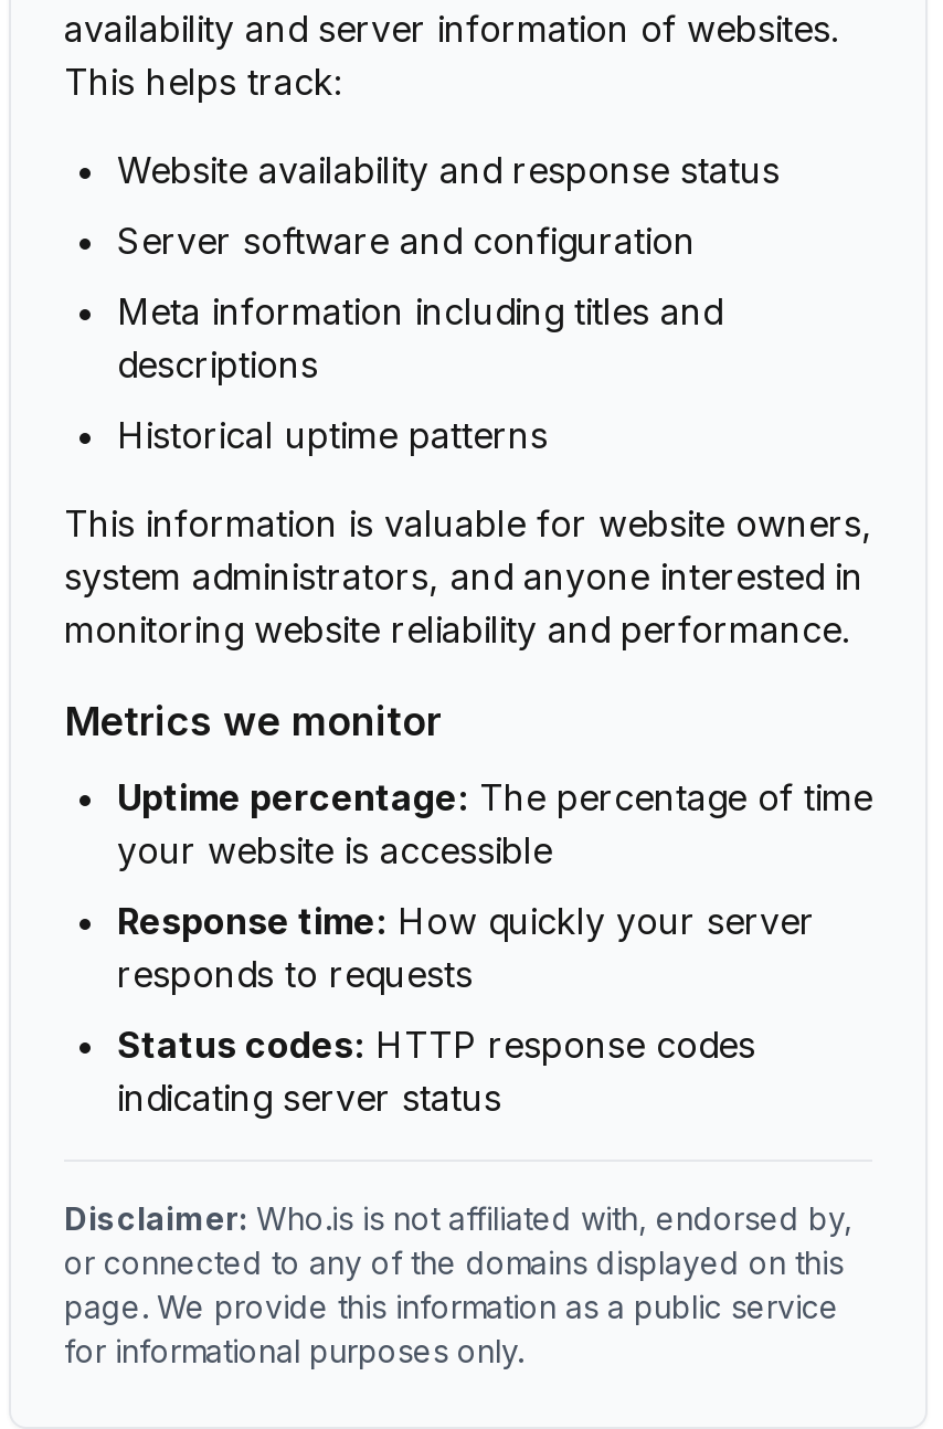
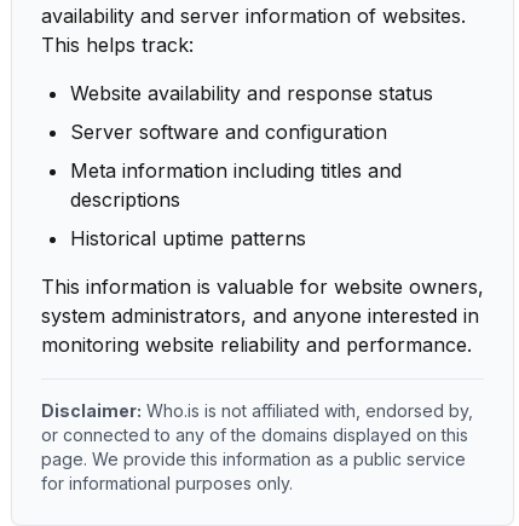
[64,698,872,1120] Metrics we monitor | Uptime percentage: The percentage of time | your website is accessible | Response time: How quickly your server | responds to requests | Status codes: HTTP response codes | indicating server status -> none

